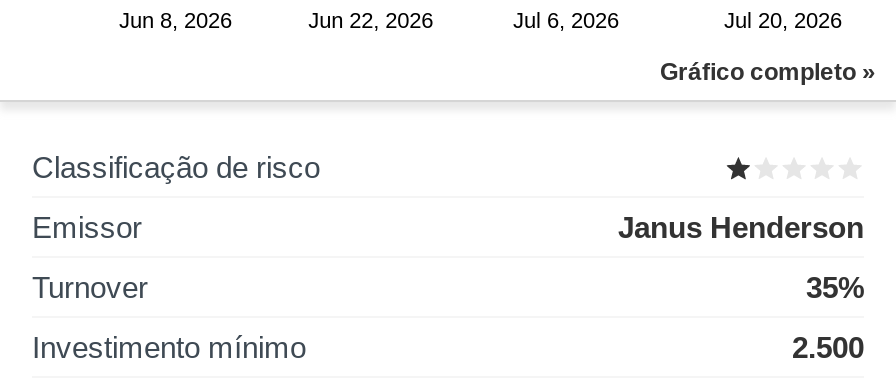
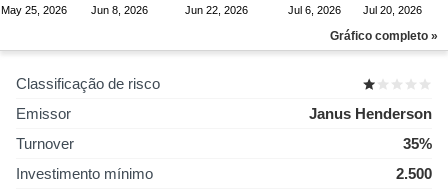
none -> [1,4,67,16] May 25, 2026

